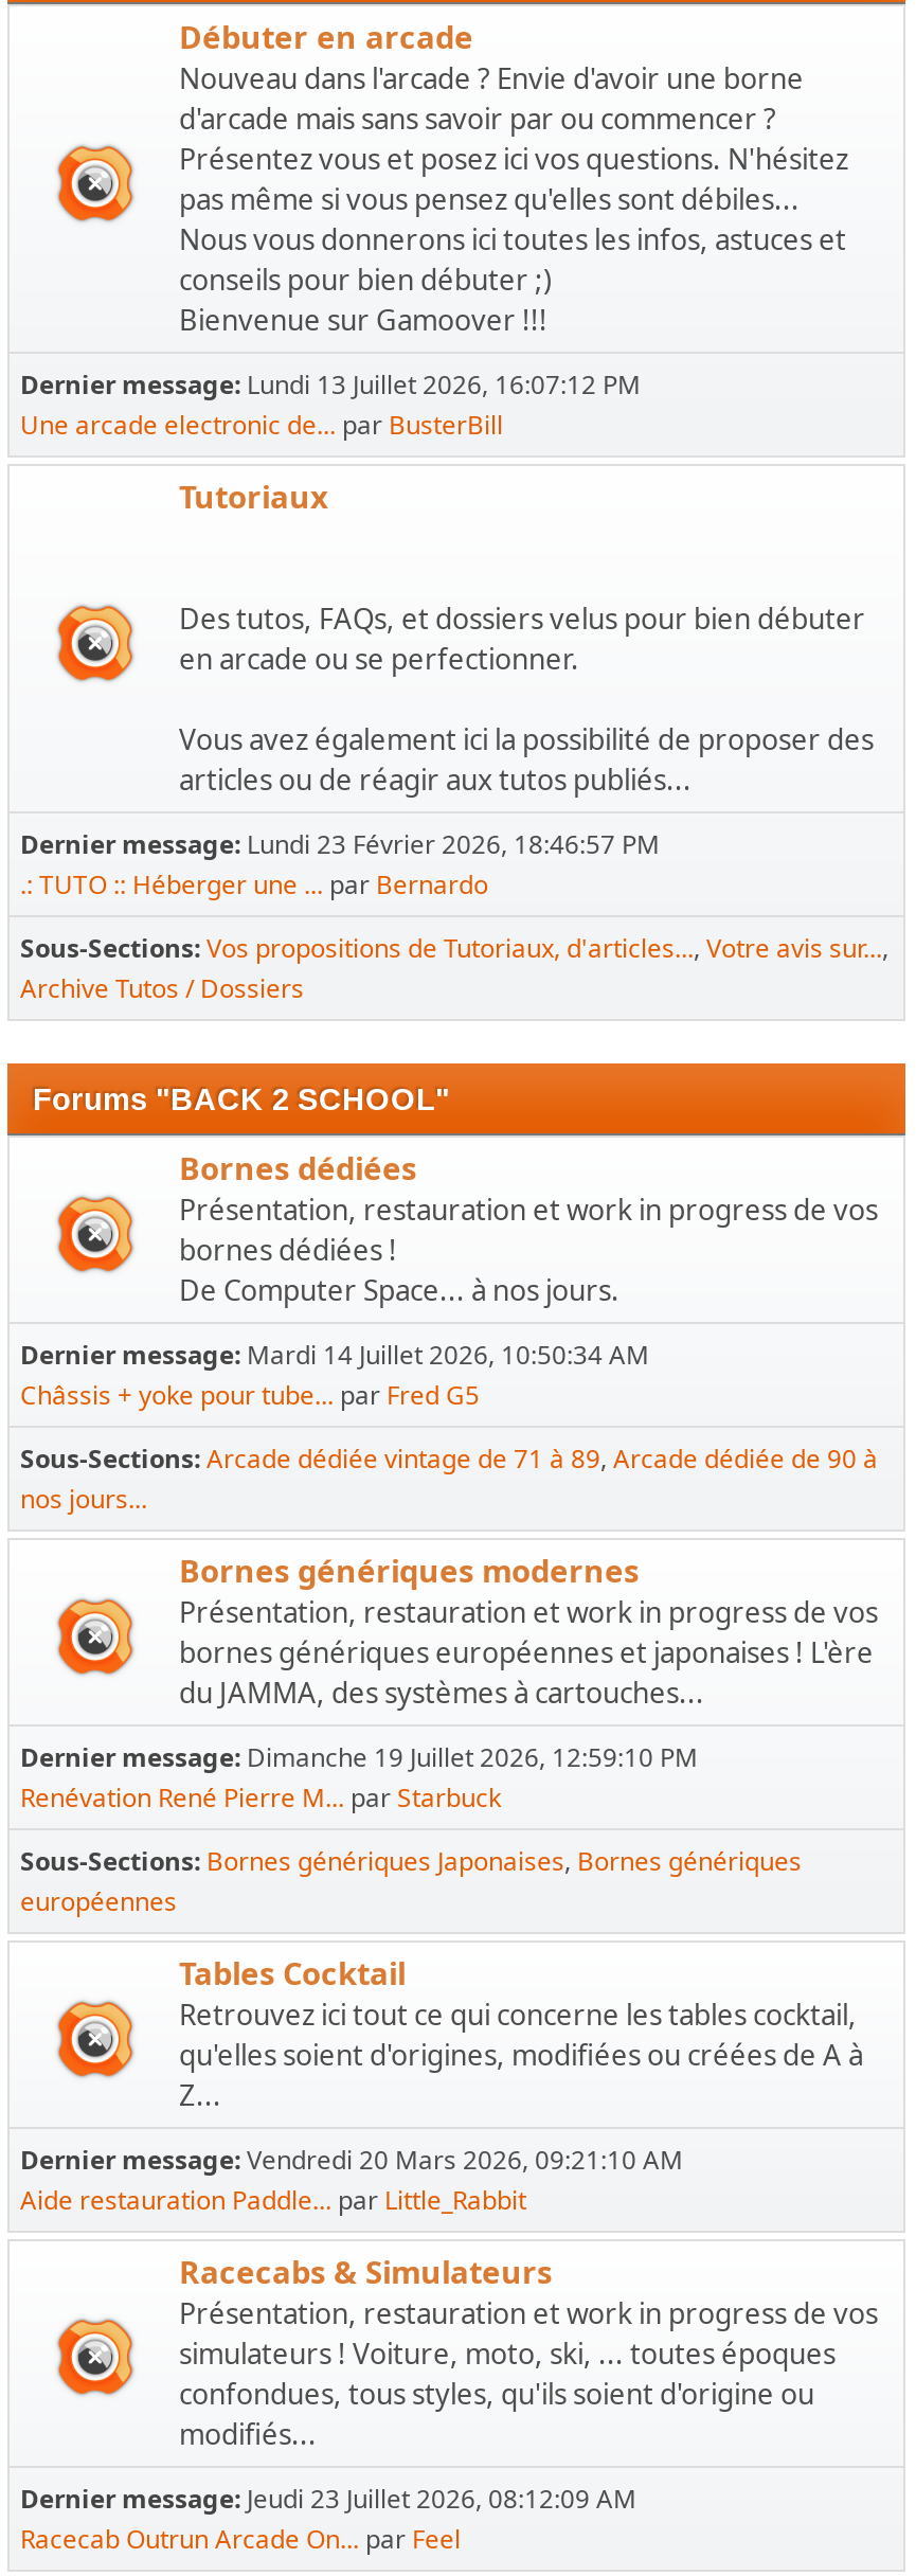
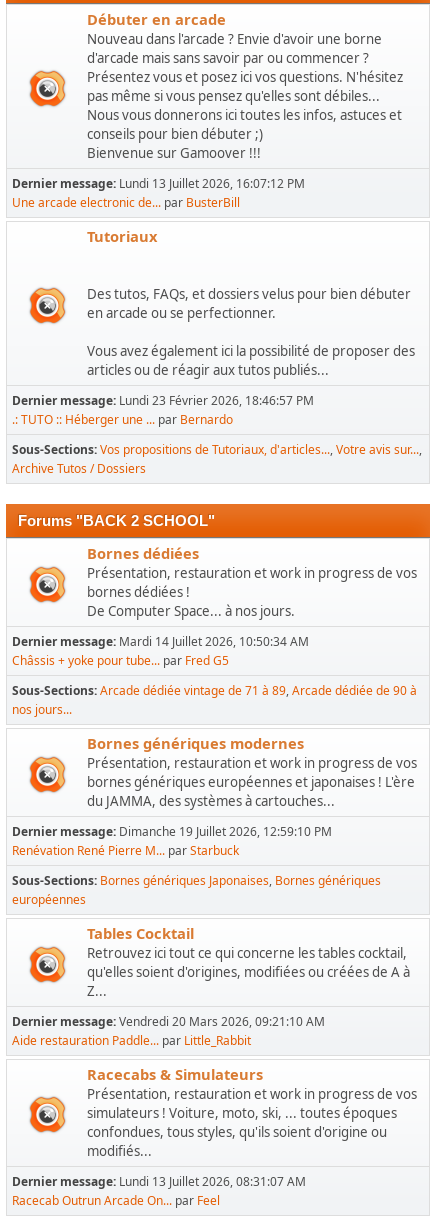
[20,2482,636,2518] Dernier message: Jeudi 23 Juillet 2026, 08:12:09 AM -> [12,1173,306,1190] Dernier message: Lundi 13 Juillet 2026, 08:31:07 AM

